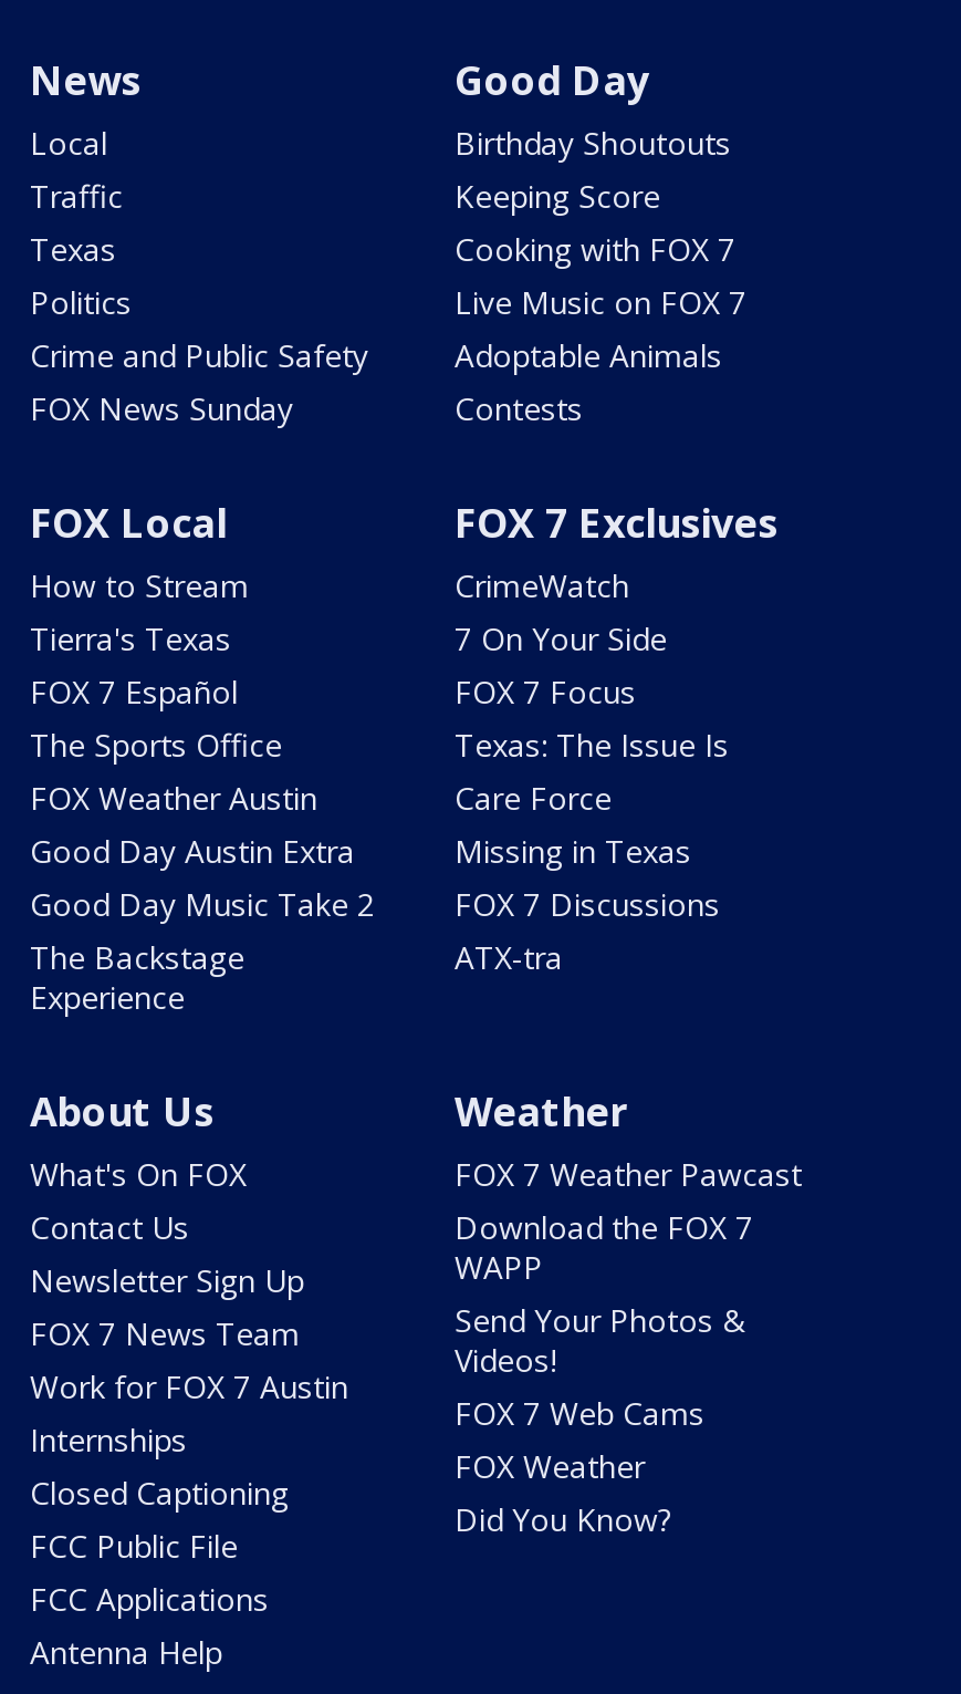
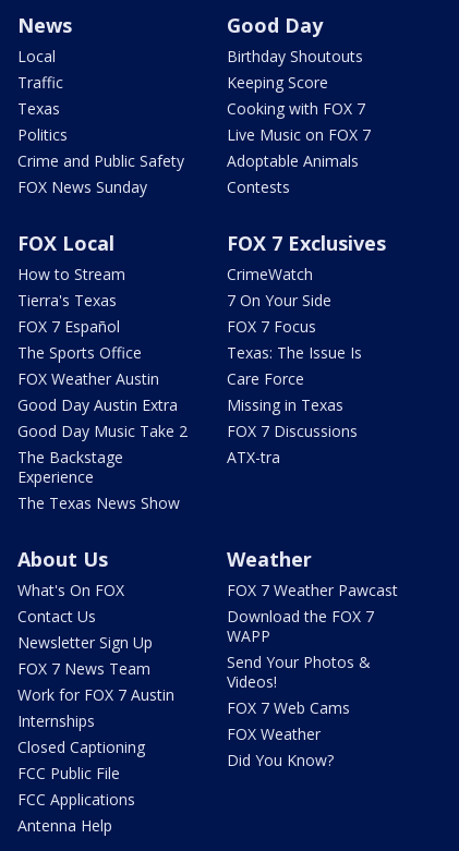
none -> [17,492,180,513] The Texas News Show

